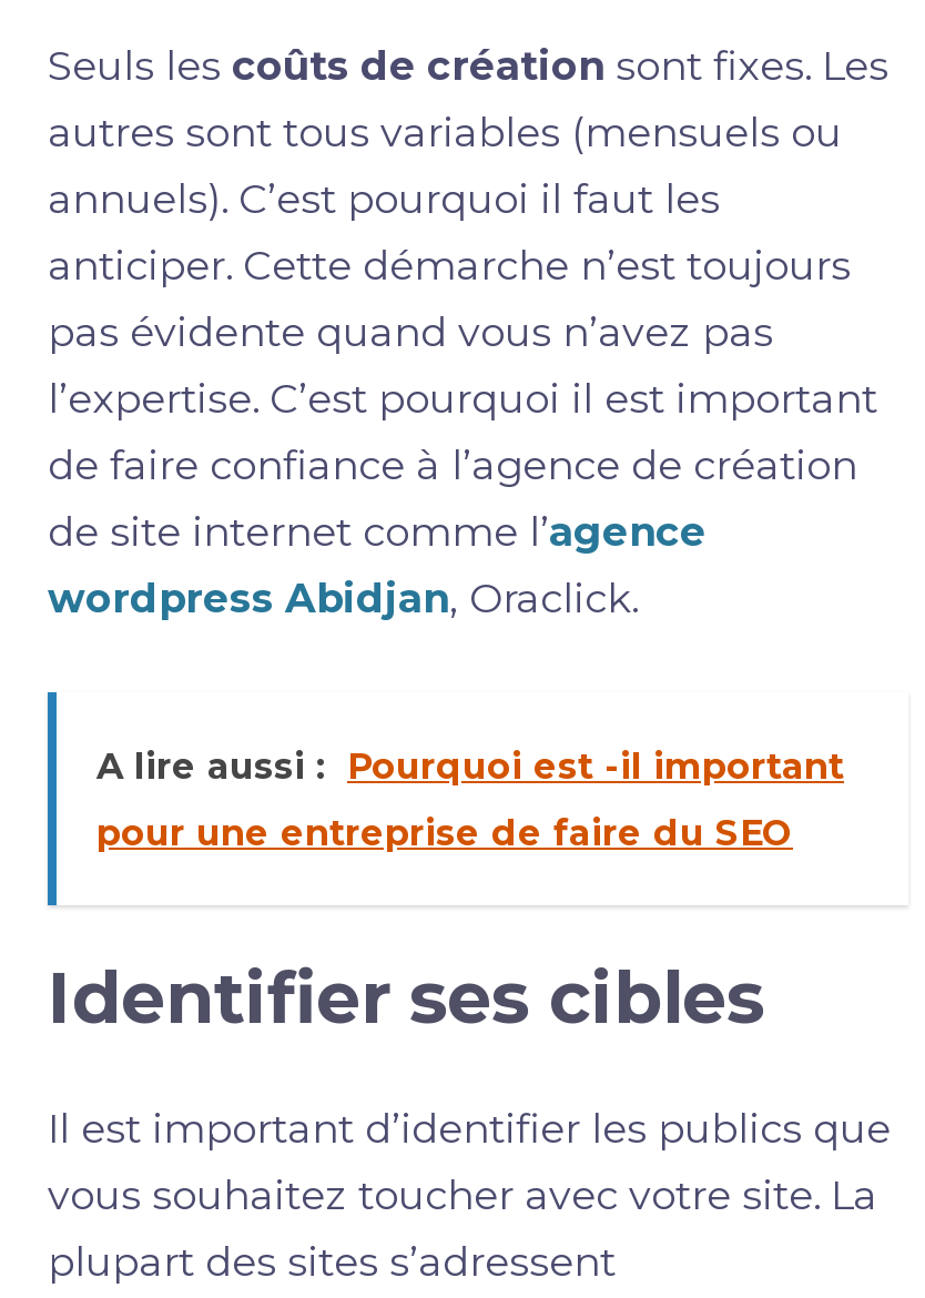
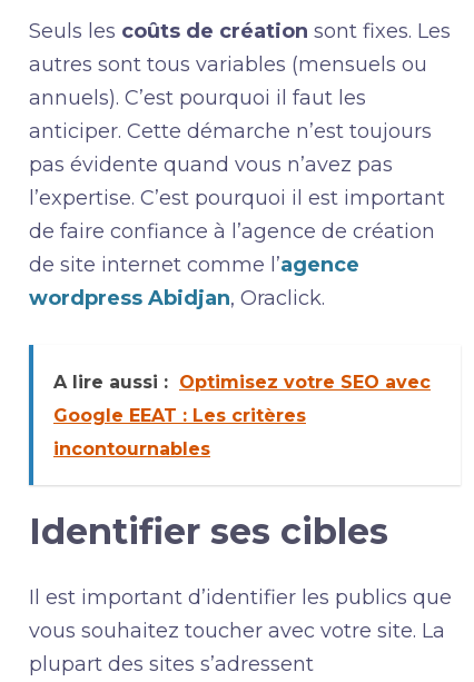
[96,746,844,854] A lire aussi : Pourquoi est -il important | pour une entreprise de faire du SEO -> [53,372,431,459] A lire aussi : Optimisez votre SEO avec | Google EEAT : Les critères | incontournables

